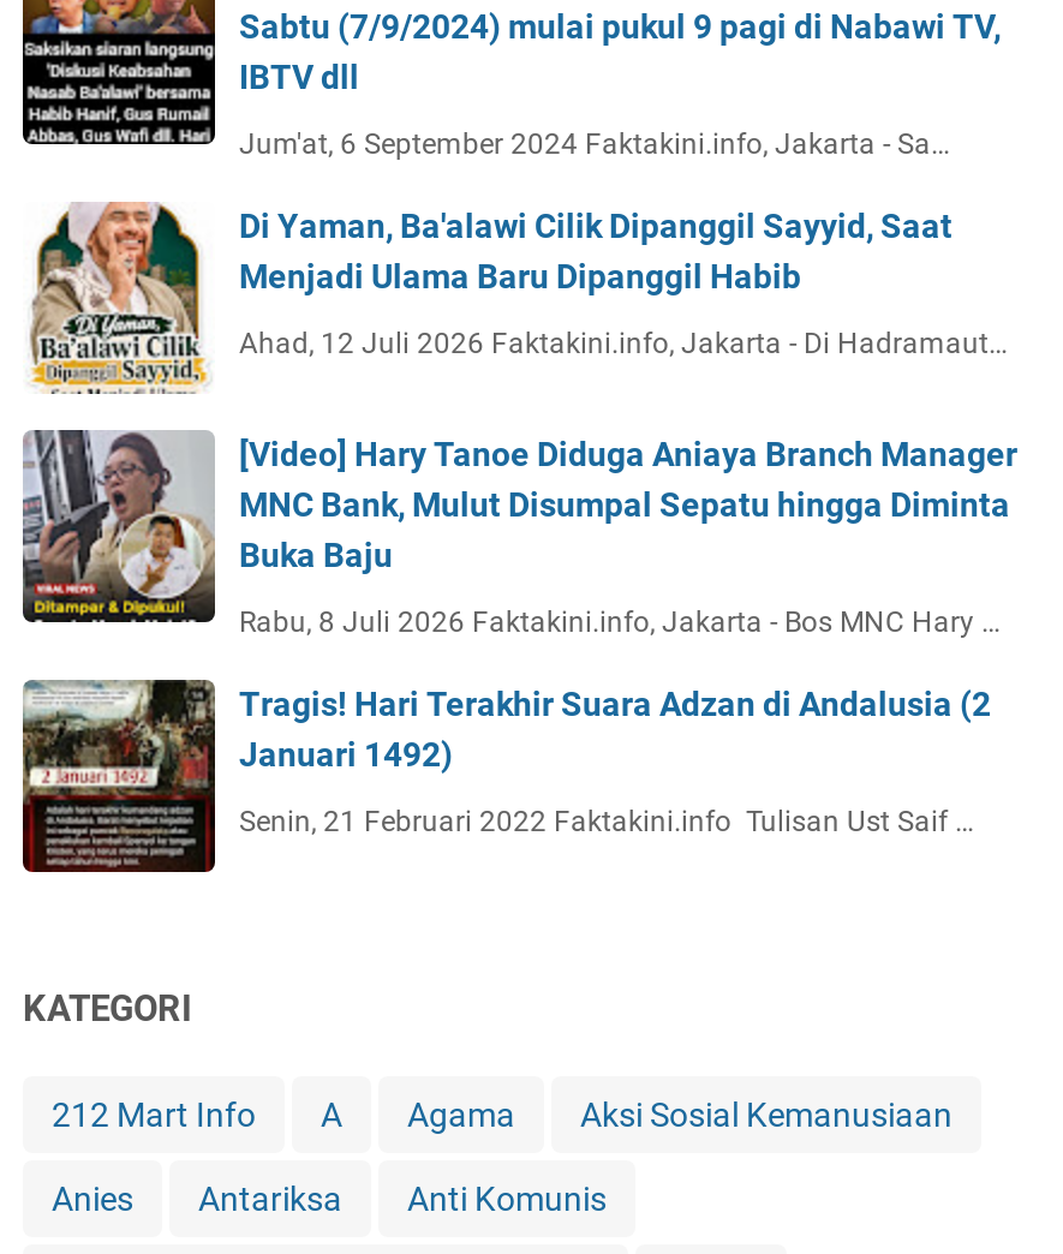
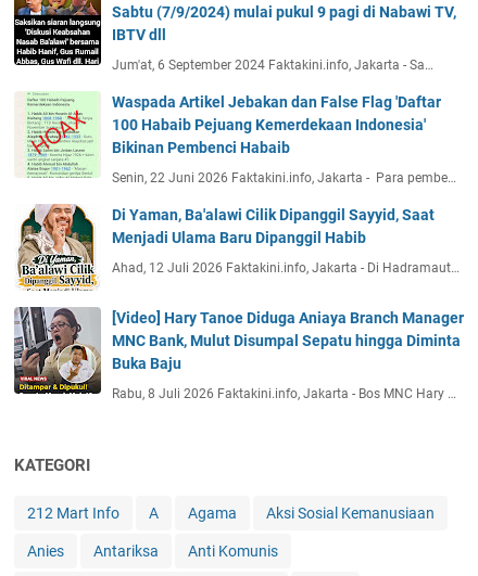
none -> [18,91,456,186] [image] | Waspada Artikel Jebakan dan False Flag 'Daftar | 100 Habaib Pejuang Kemerdekaan Indonesia' | Bikinan Pembenci Habaib | Senin, 22 Juni 2026 Faktakini.info, Jakarta - Para pembe…
moved [23,199,1017,640] -> [14,203,464,402]: [image] | Di Yaman, Ba'alawi Cilik Dipanggil Sayyid, Saat | Menjadi Ulama Baru Dipanggil Habib | Ahad, 12 Juli 2026 Faktakini.info, Jakarta - Di Hadramaut… | [Video] Hary Tanoe Diduga Aniaya Branch Manager | MNC Bank, Mulut Disumpal Sepatu hingga Diminta | Buka Baju | Rabu, 8 Juli 2026 Faktakini.info, Jakarta - Bos MNC Hary …
[20,677,991,874] [image] | Tragis! Hari Terakhir Suara Adzan di Andalusia (2 | Januari 1492) | Senin, 21 Februari 2022 Faktakini.info Tulisan Ust Saif … -> none

